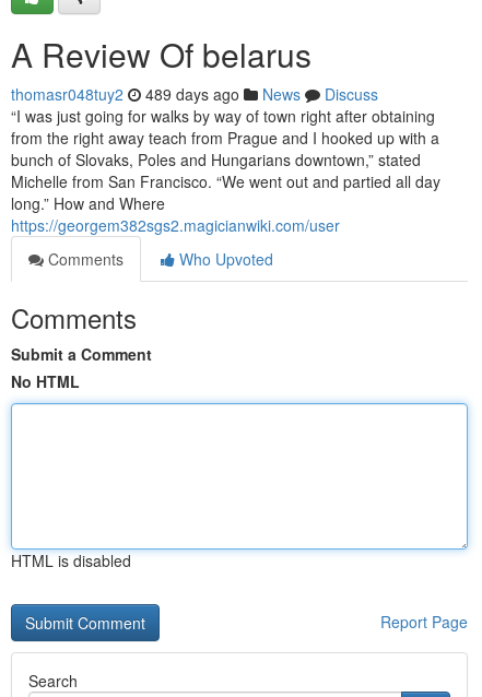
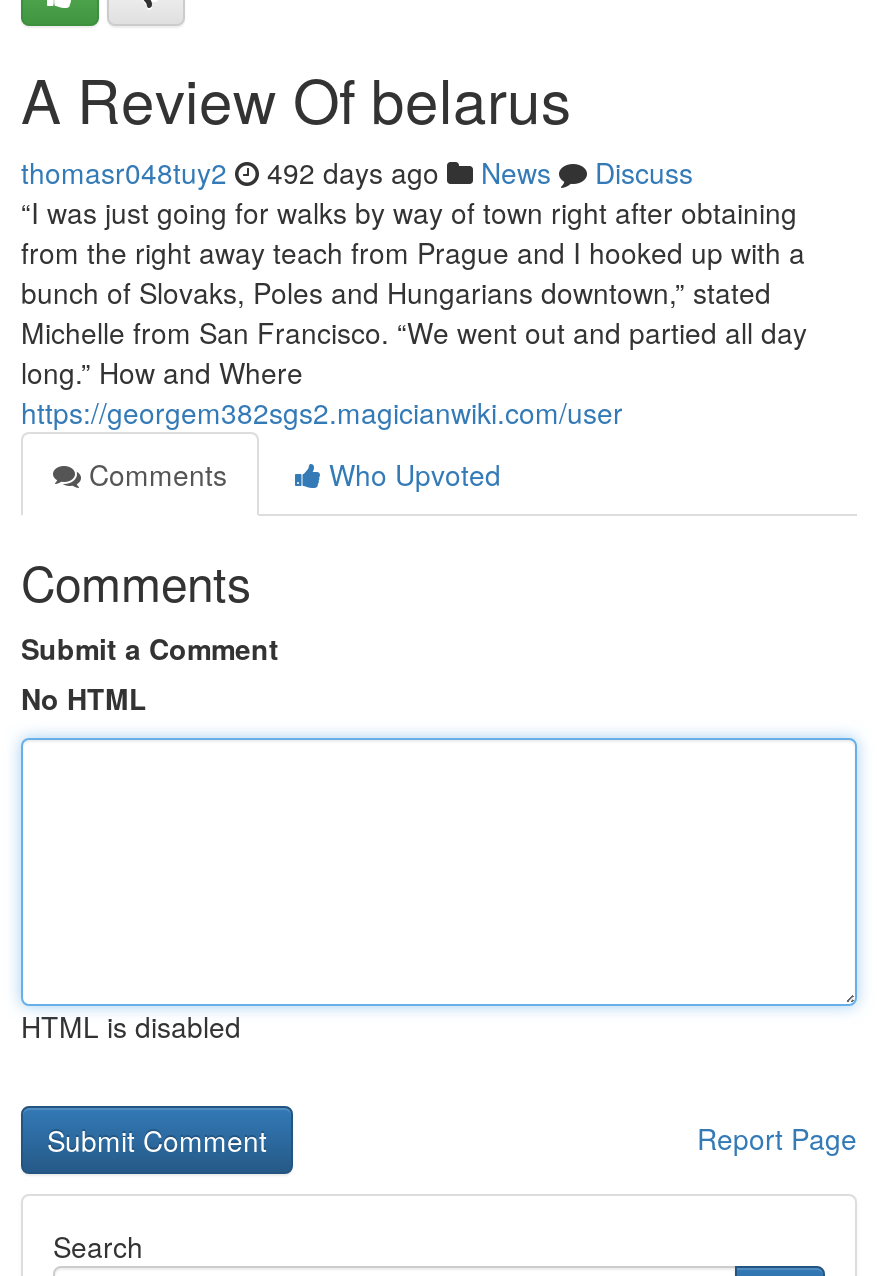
[11,83,378,105] thomasr048tuy2 489 days ago News Discuss -> [21,152,693,192] thomasr048tuy2 492 days ago News Discuss

